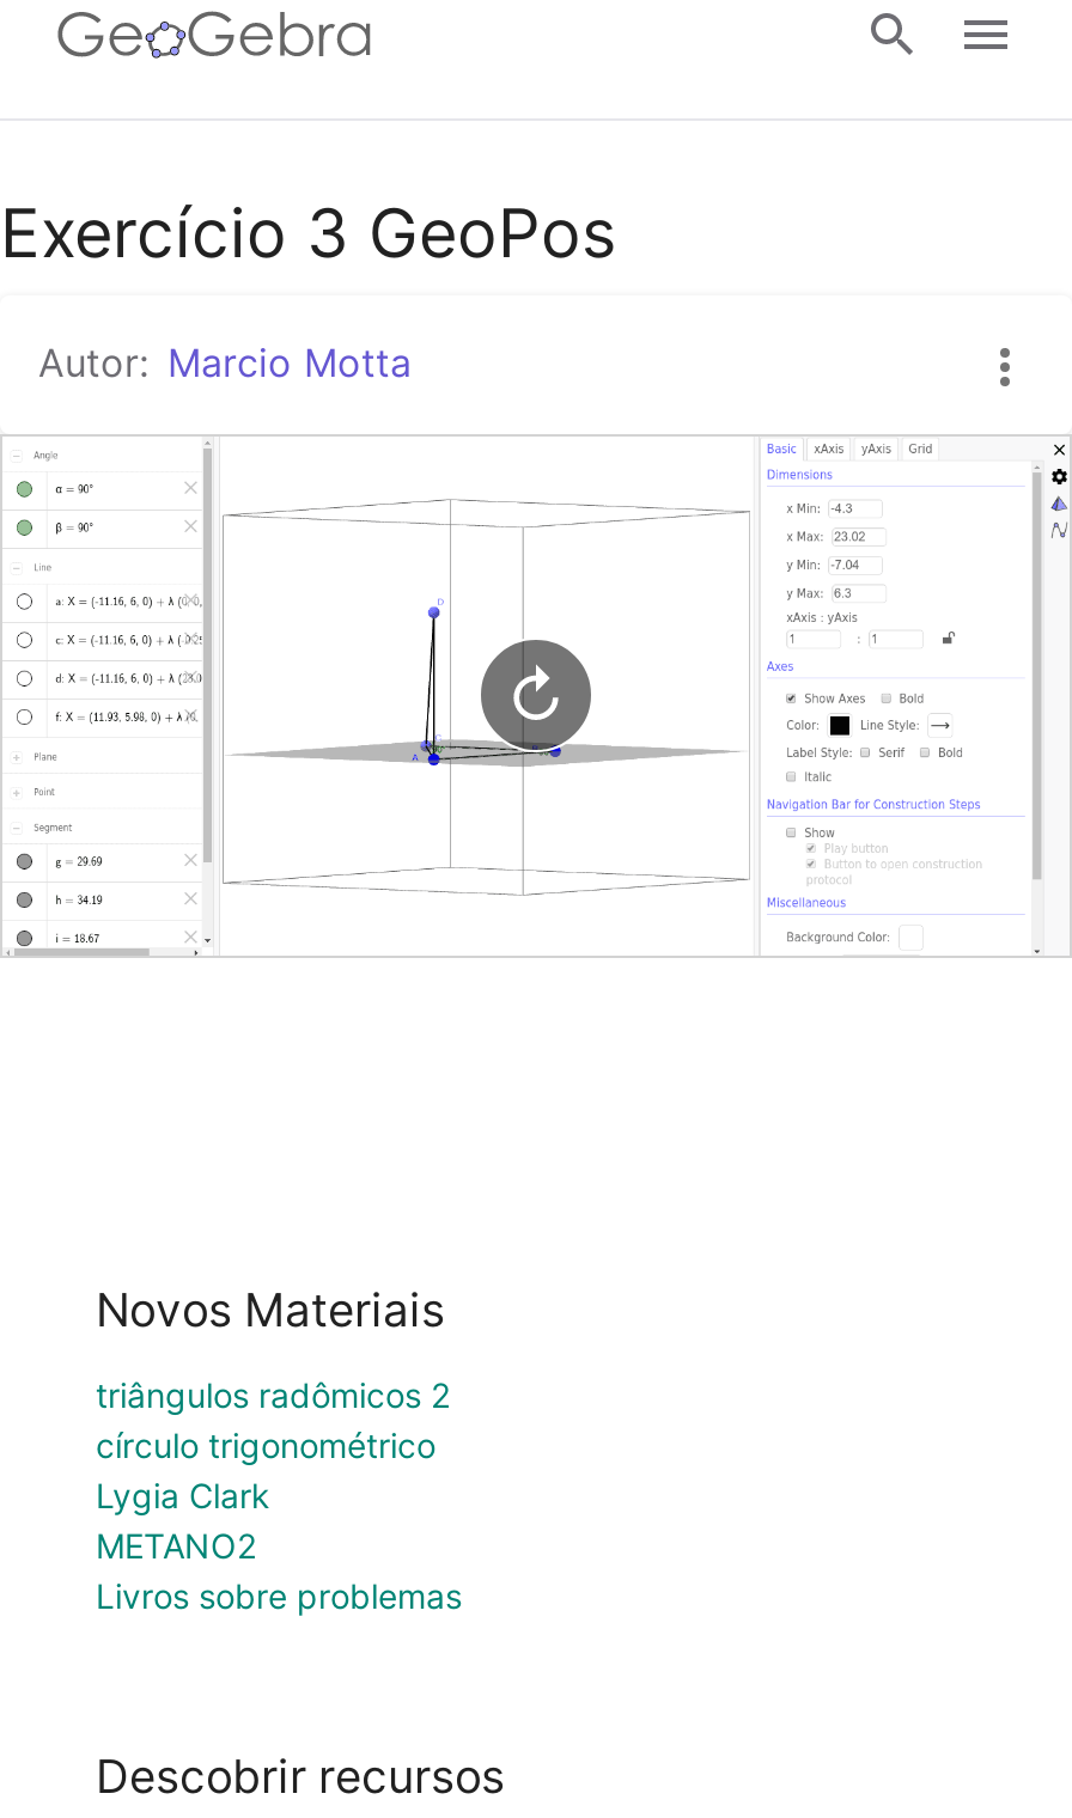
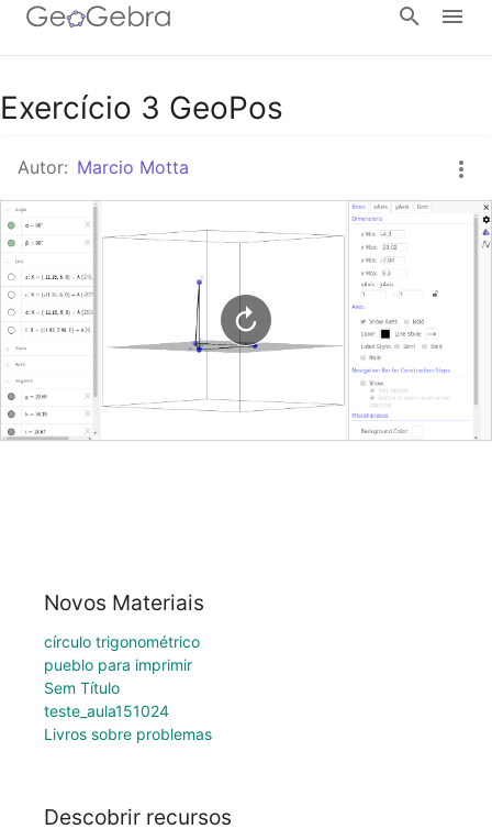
[96,1374,450,1414] triângulos radômicos 2 -> none
moved [96,1424,435,1465] -> [44,632,200,651]: círculo trigonométrico
[96,1474,270,1565] Lygia Clark | METANO2 -> [44,655,192,720] pueblo para imprimir | Sem Título | teste_aula151024

